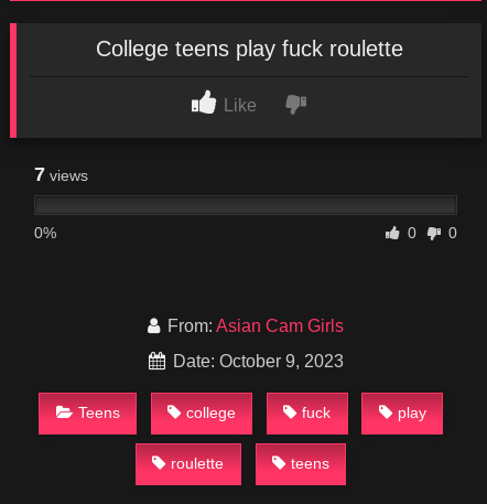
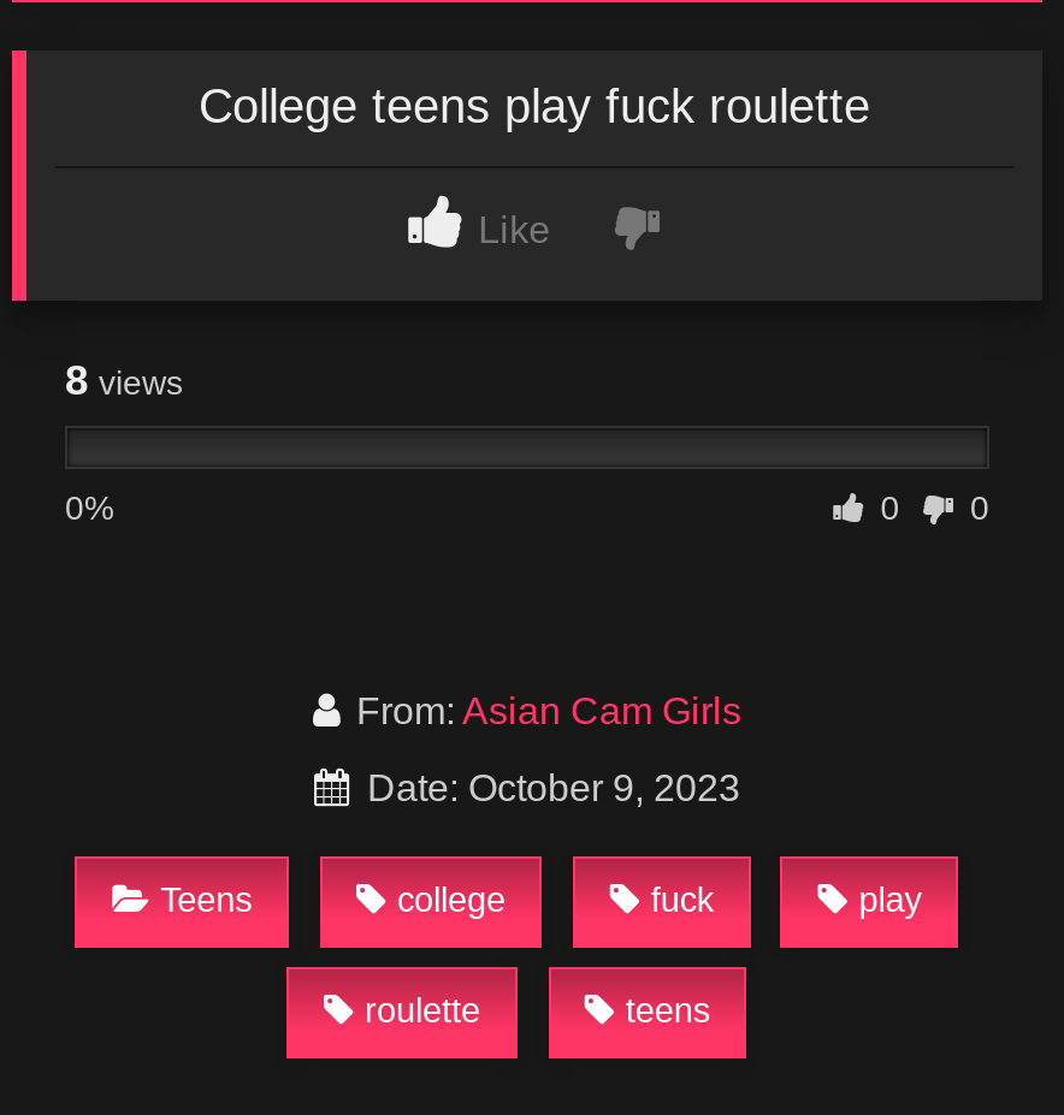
[34,163,88,185] 7 views -> [65,356,183,404] 8 views

